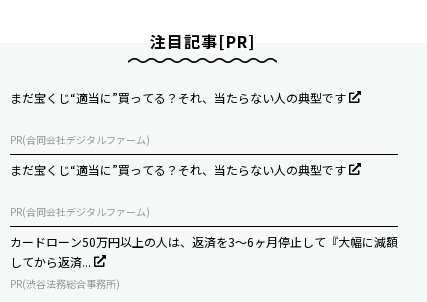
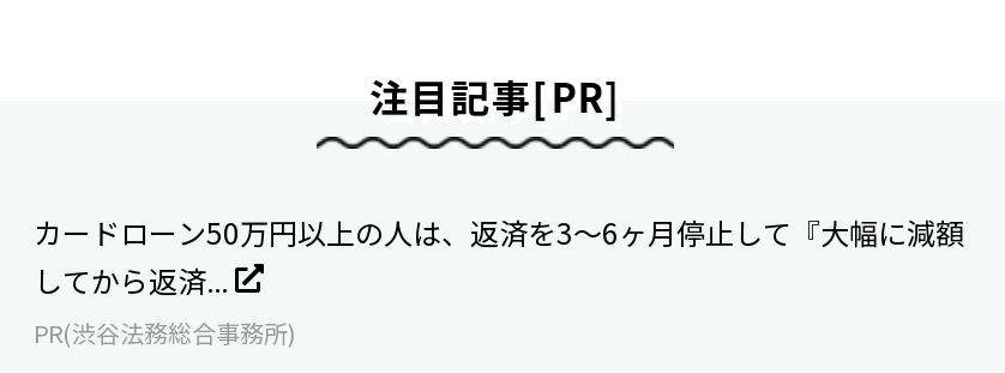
[10,89,349,219] まだ宝くじ“適当に”買ってる？それ、当たらない人の典型です | PR(合同会社デジタルファーム) | まだ宝くじ“適当に”買ってる？それ、当たらない人の典型です | PR(合同会社デジタルファーム) -> none

